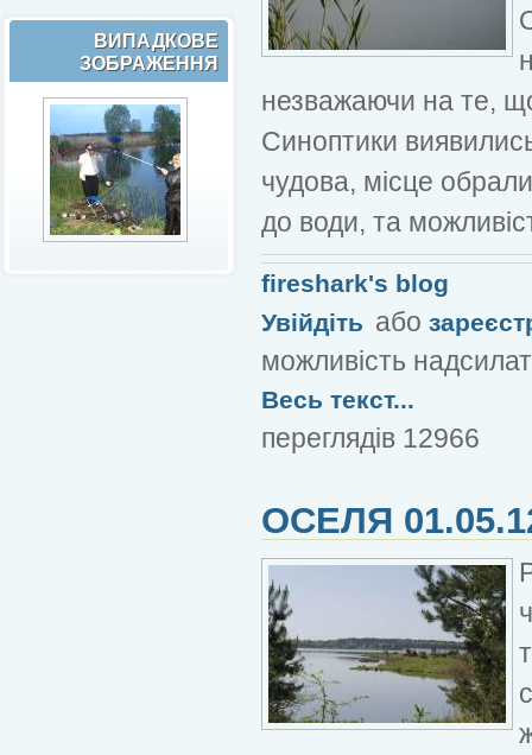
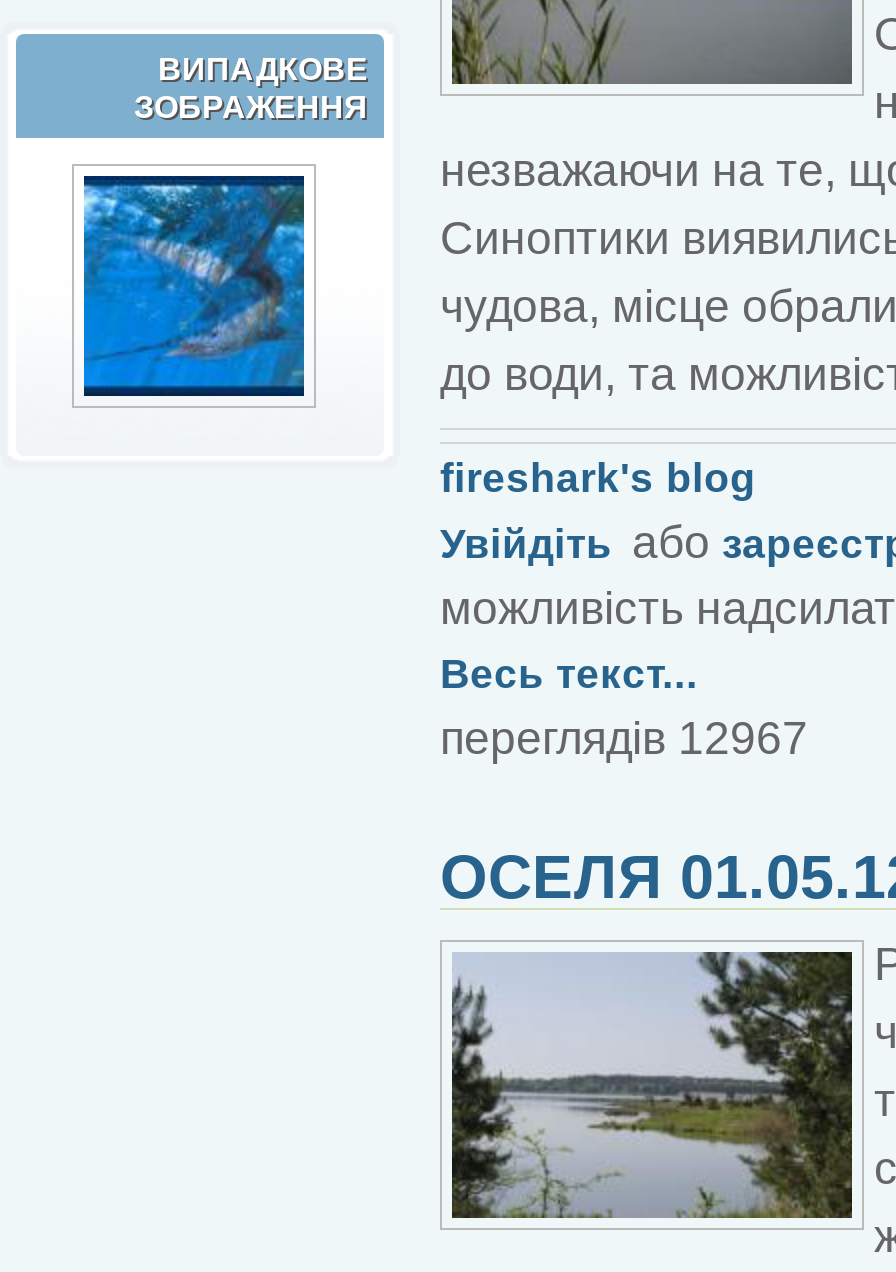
[49,103,182,236] [image] -> [82,174,306,398] [image]
[261,423,480,453] переглядів 12966 -> [440,712,808,764] переглядів 12967

